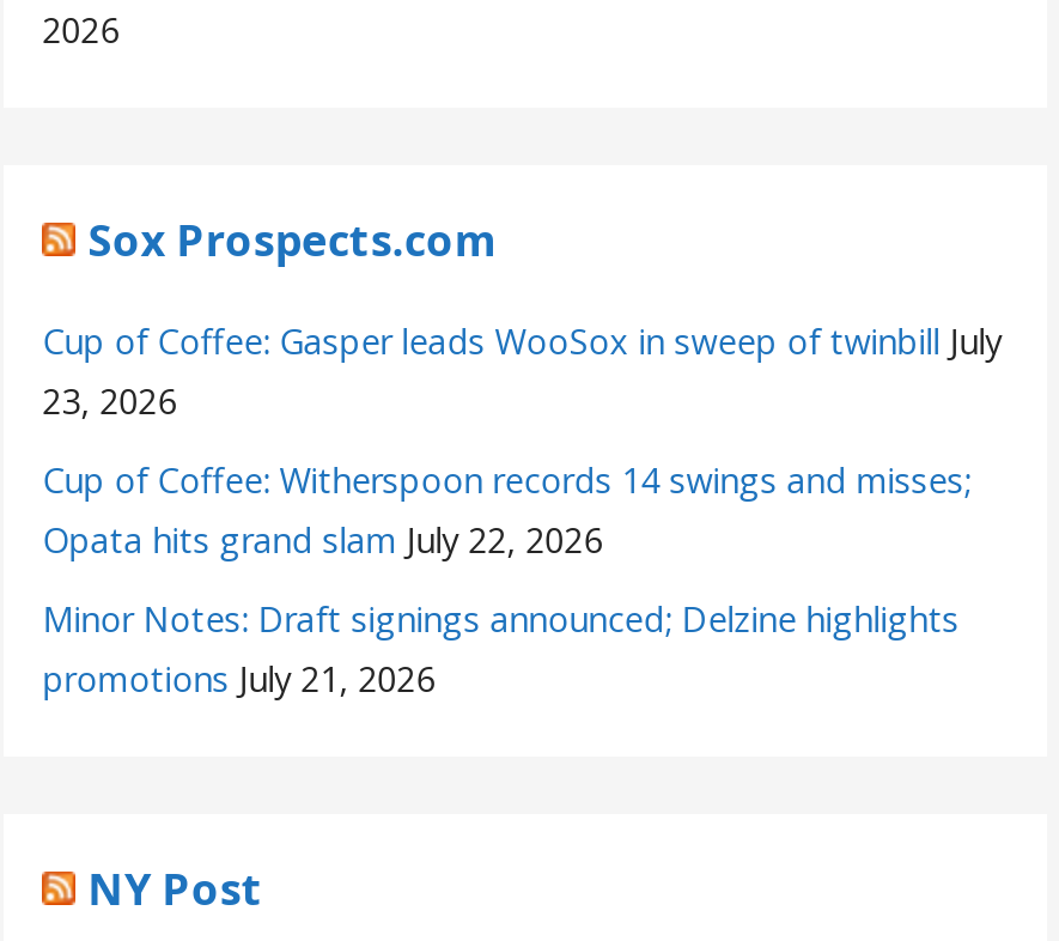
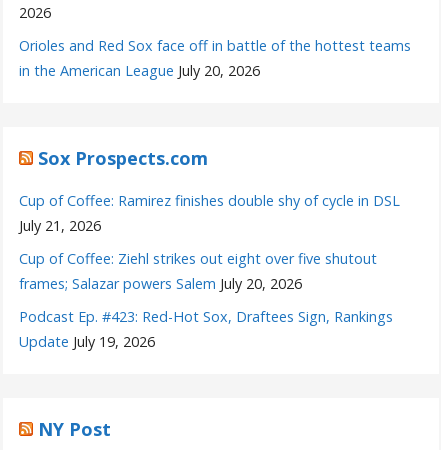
none -> [19,36,411,80] Orioles and Red Sox face off in battle of the hottest teams | in the American League July 20, 2026
[42,318,1002,423] Cup of Coffee: Gasper leads WooSox in sweep of twinbill July | 23, 2026 -> [19,191,400,235] Cup of Coffee: Ramirez finishes double shy of cycle in DSL | July 21, 2026
[42,457,971,562] Cup of Coffee: Witherspoon records 14 swings and misses; | Opata hits grand slam July 22, 2026 -> [19,249,377,293] Cup of Coffee: Ziehl strikes out eight over five shutout | frames; Salazar powers Salem July 20, 2026
[42,595,959,701] Minor Notes: Draft signings announced; Delzine highlights | promotions July 21, 2026 -> [19,307,393,351] Podcast Ep. #423: Red-Hot Sox, Draftees Sign, Rankings | Update July 19, 2026

